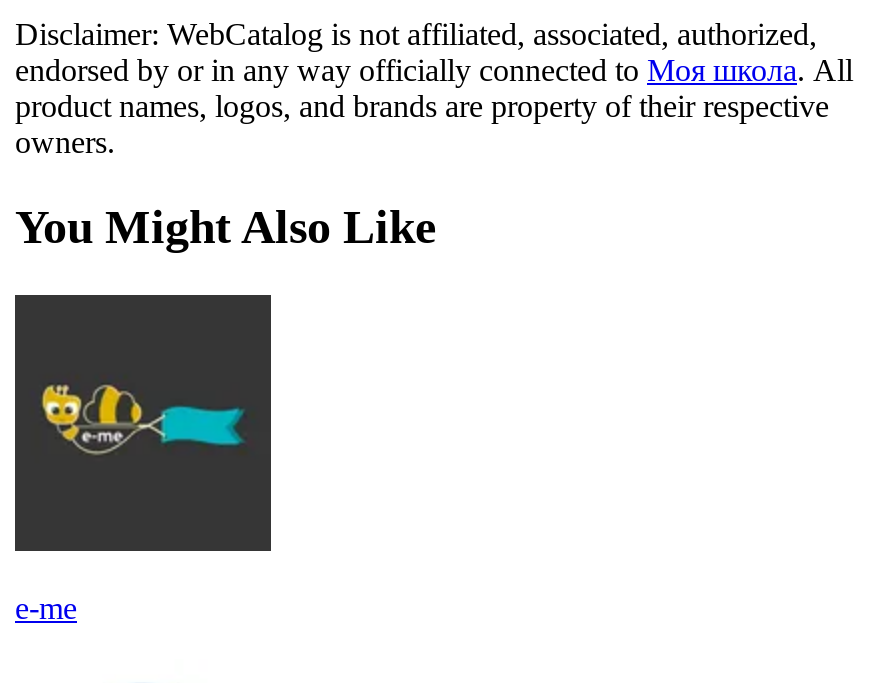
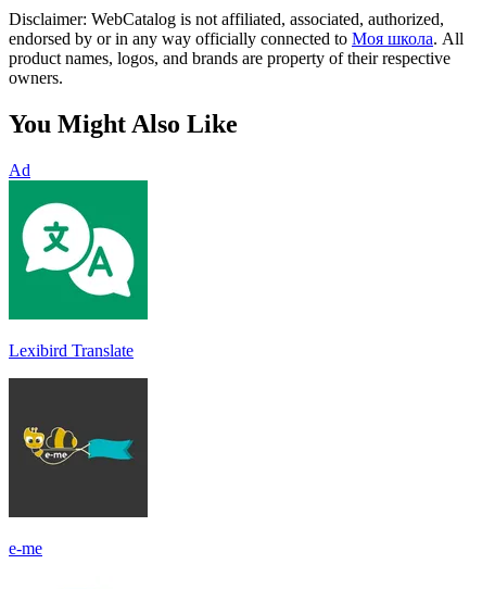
none -> [8,179,149,359] [image] | Lexibird Translate
none -> [9,161,30,179] Ad

